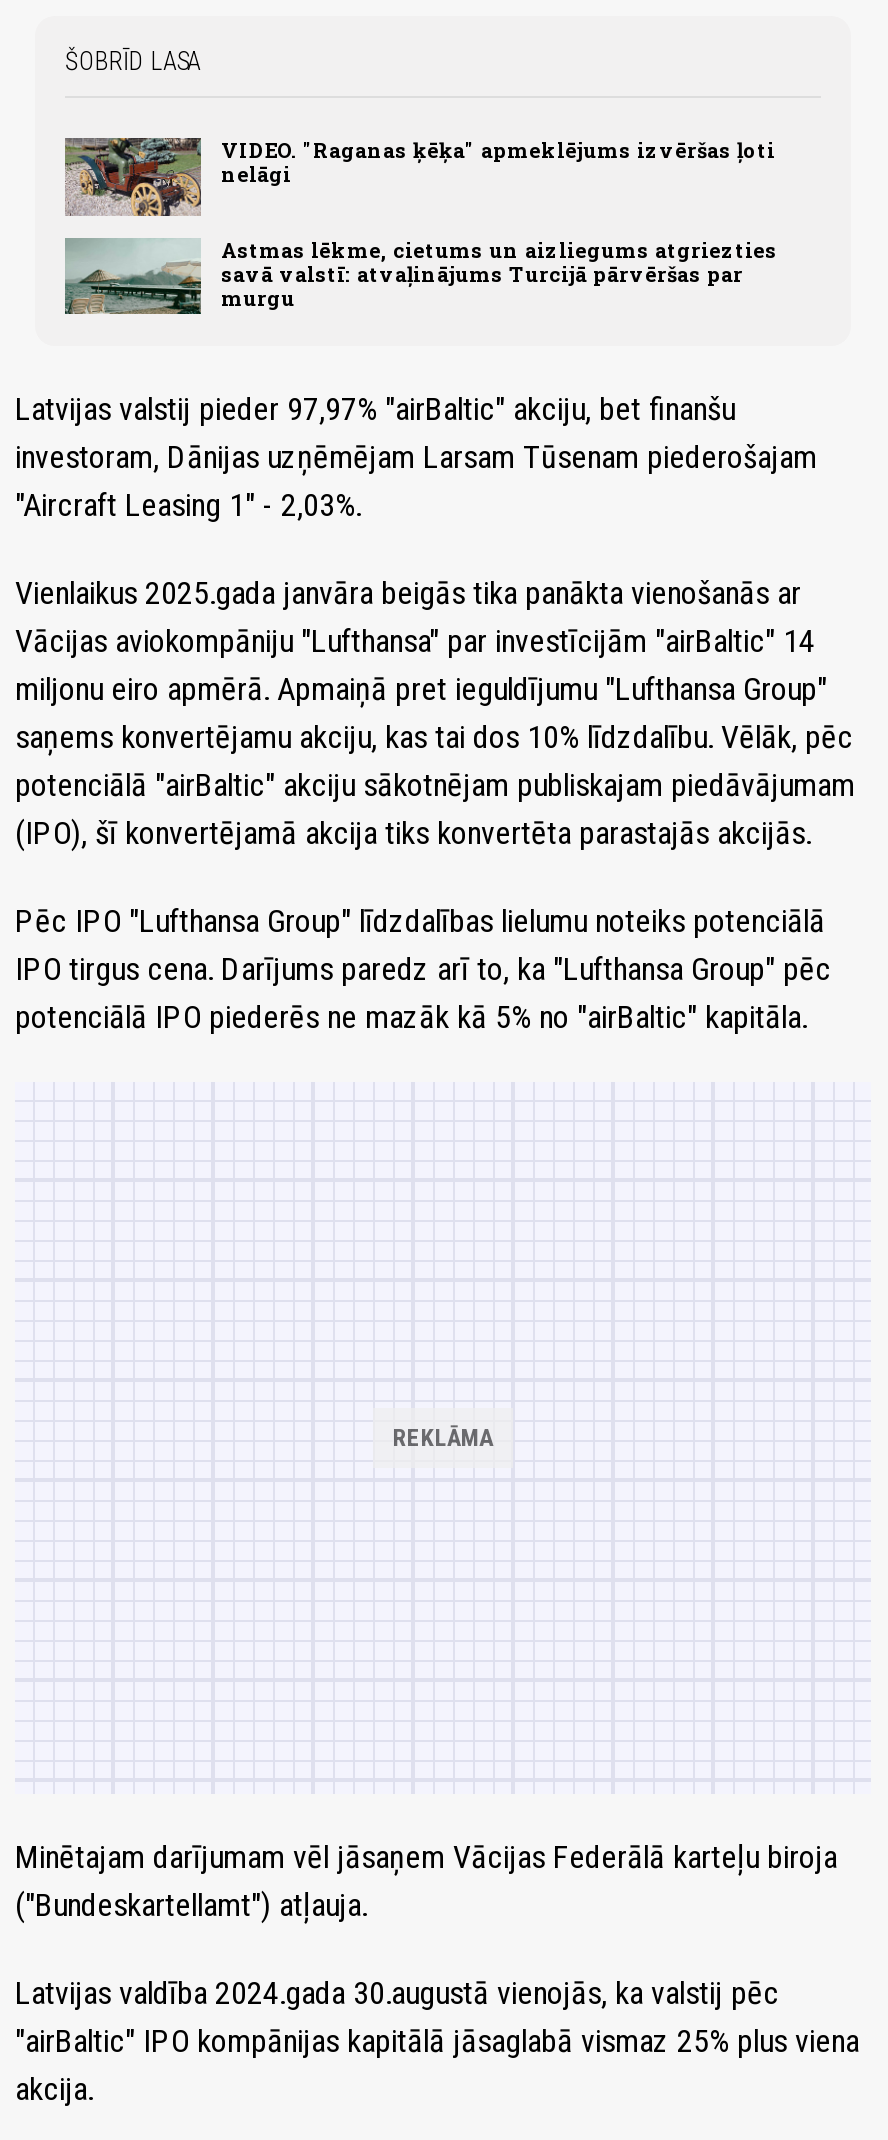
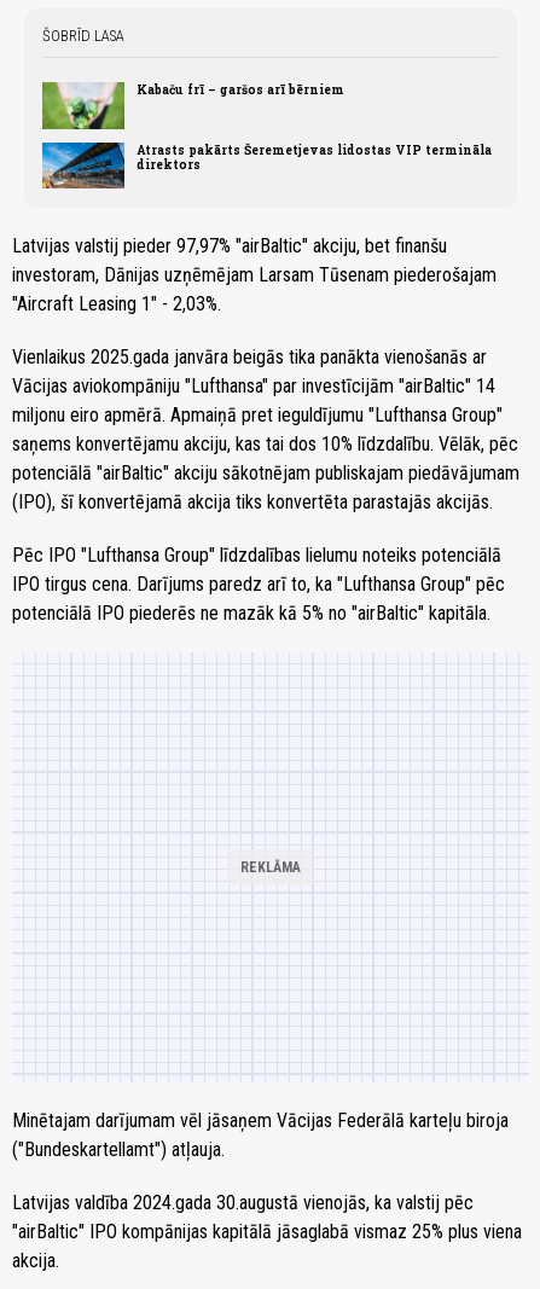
[63,136,775,218] [image] | VIDEO. "Raganas ķēķa" apmeklējums izvēršas ļoti | nelāgi -> [41,81,344,130] [image] | Kabaču frī – garšos arī bērniem
[63,235,777,316] [image] | Astmas lēkme, cietums un aizliegums atgriezties | savā valstī: atvaļinājums Turcijā pārvēršas par | murgu -> [41,141,492,190] [image] | Atrasts pakārts Šeremetjevas lidostas VIP termināla | direktors

